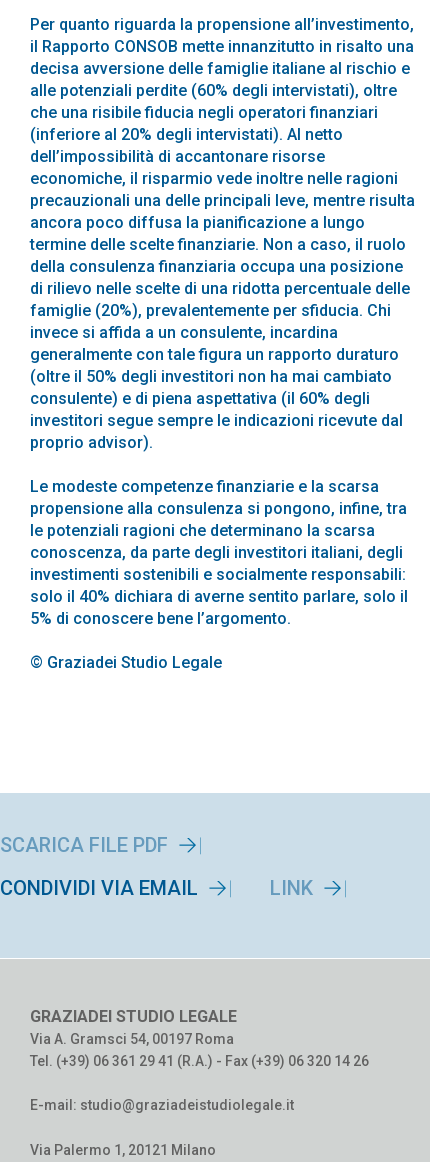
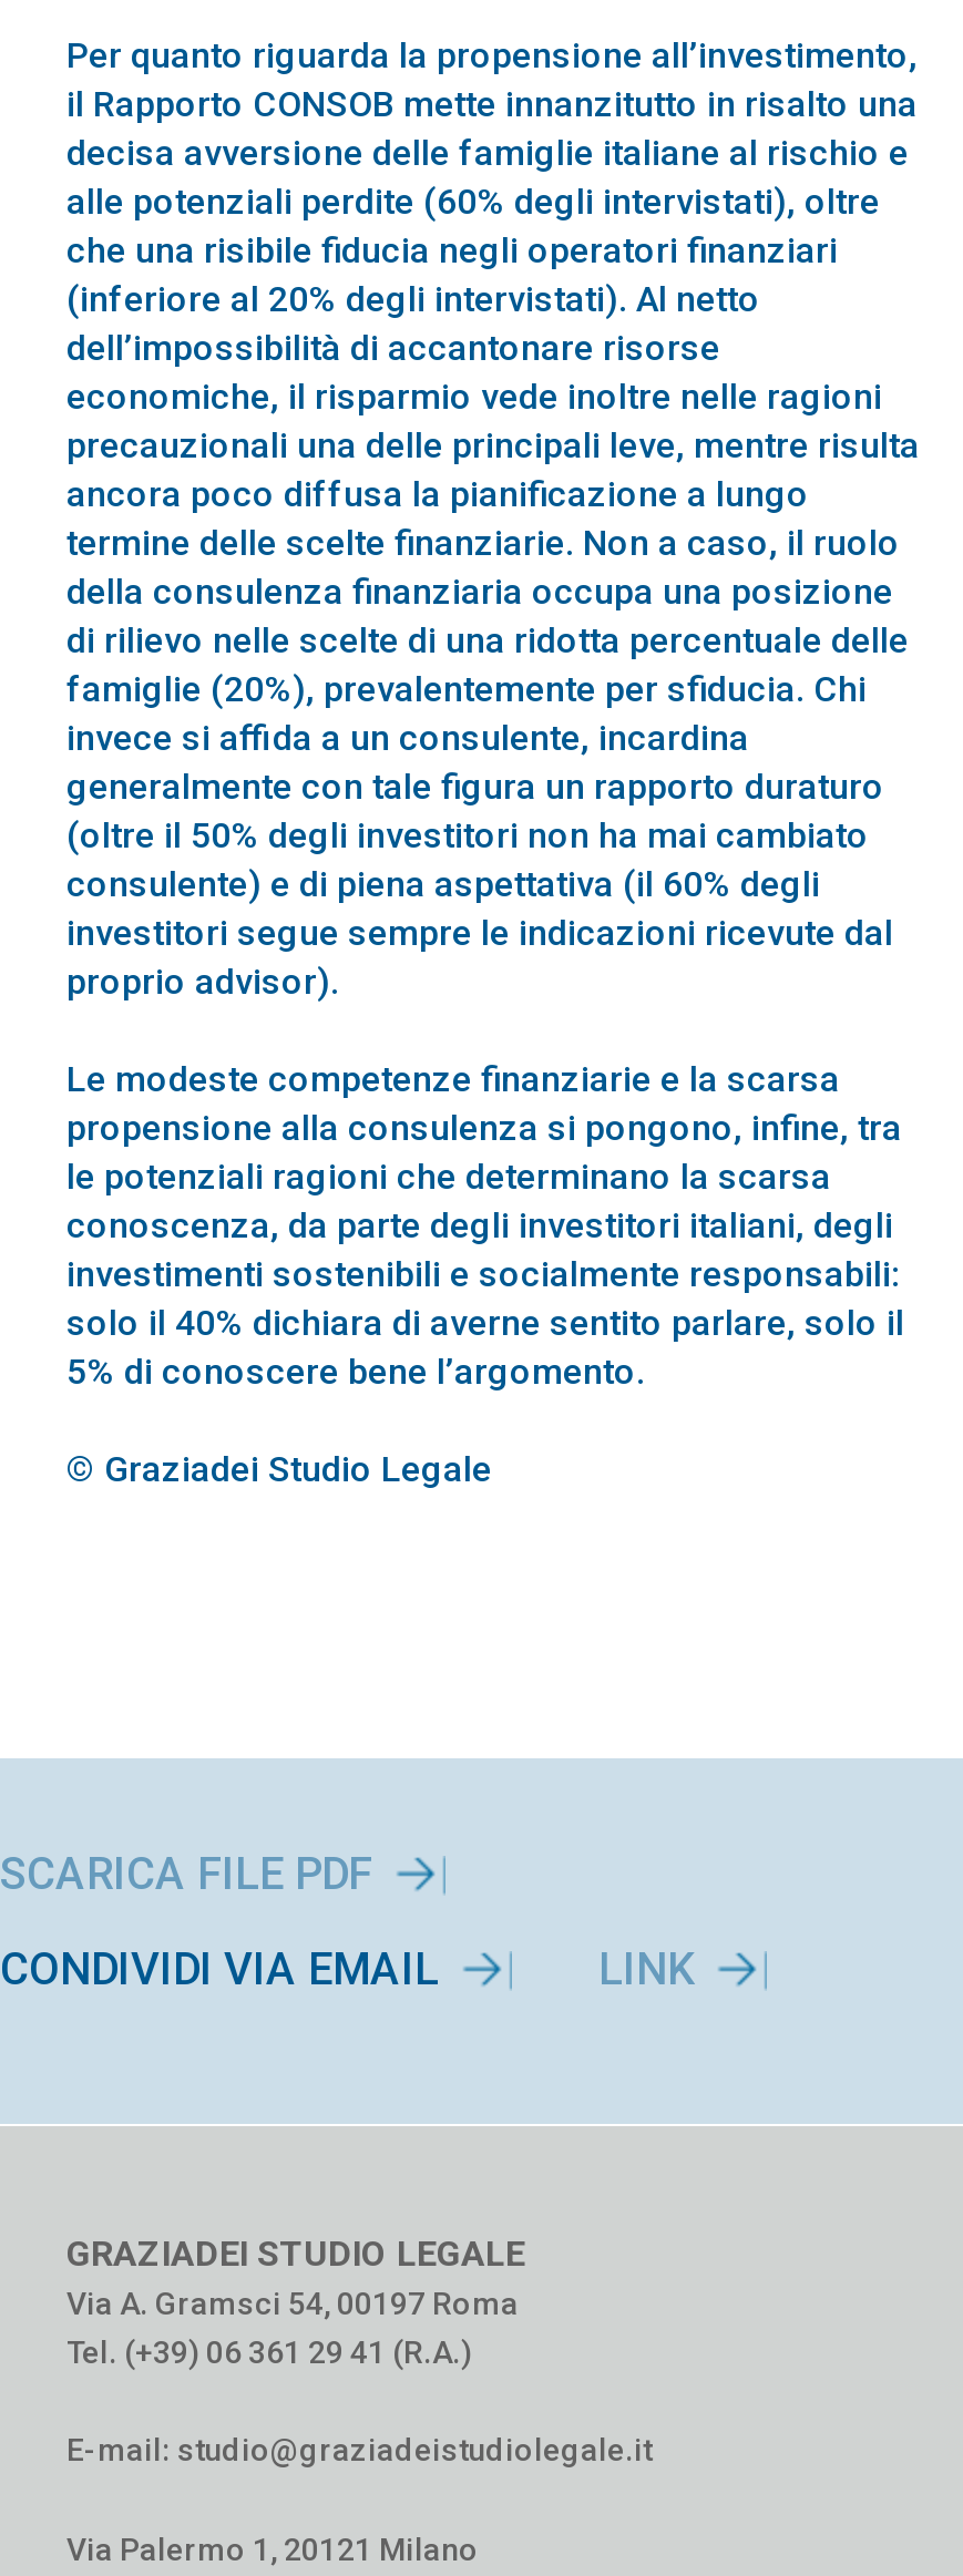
[30,1053,369,1069] Tel. (+39) 06 361 29 41 (R.A.) - Fax (+39) 06 320 14 26 -> [66,2334,472,2370] Tel. (+39) 06 361 29 41 (R.A.)

